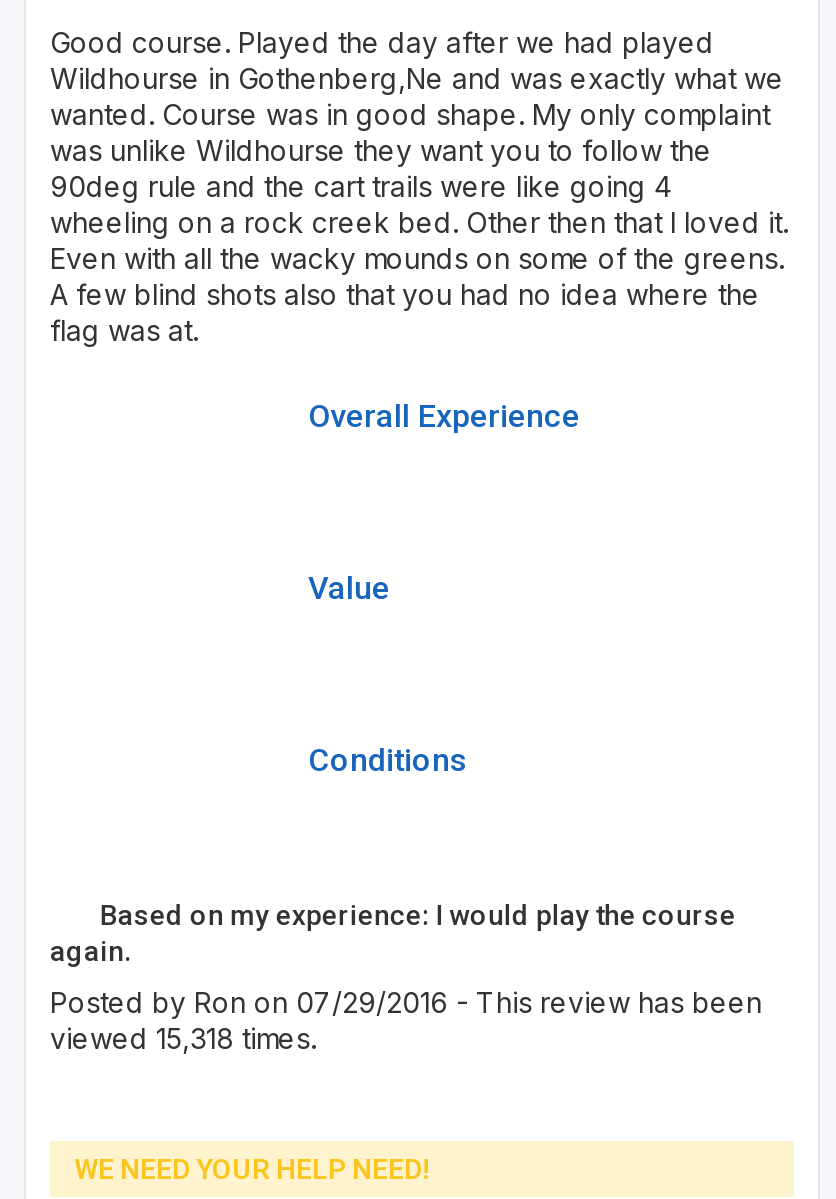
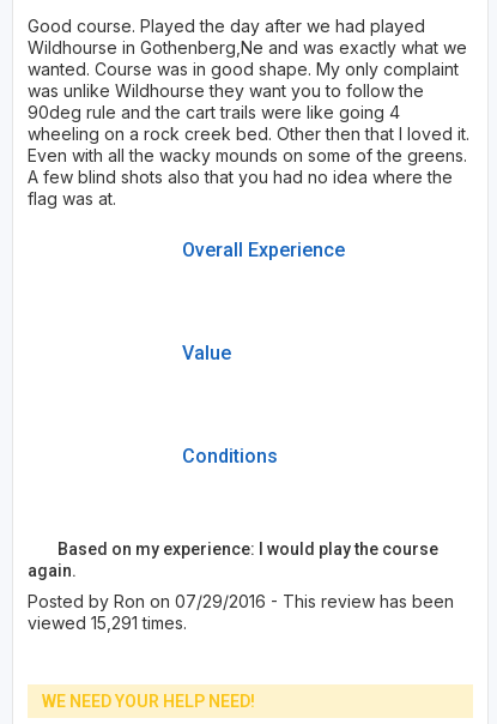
[50,1020,316,1054] viewed 15,318 times. -> [28,612,187,632] viewed 15,291 times.

